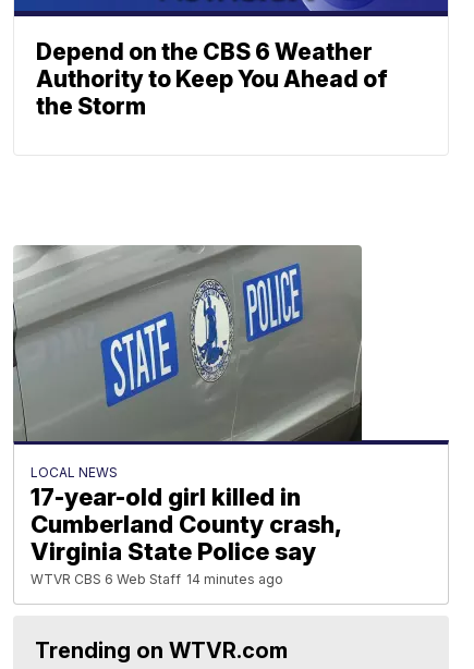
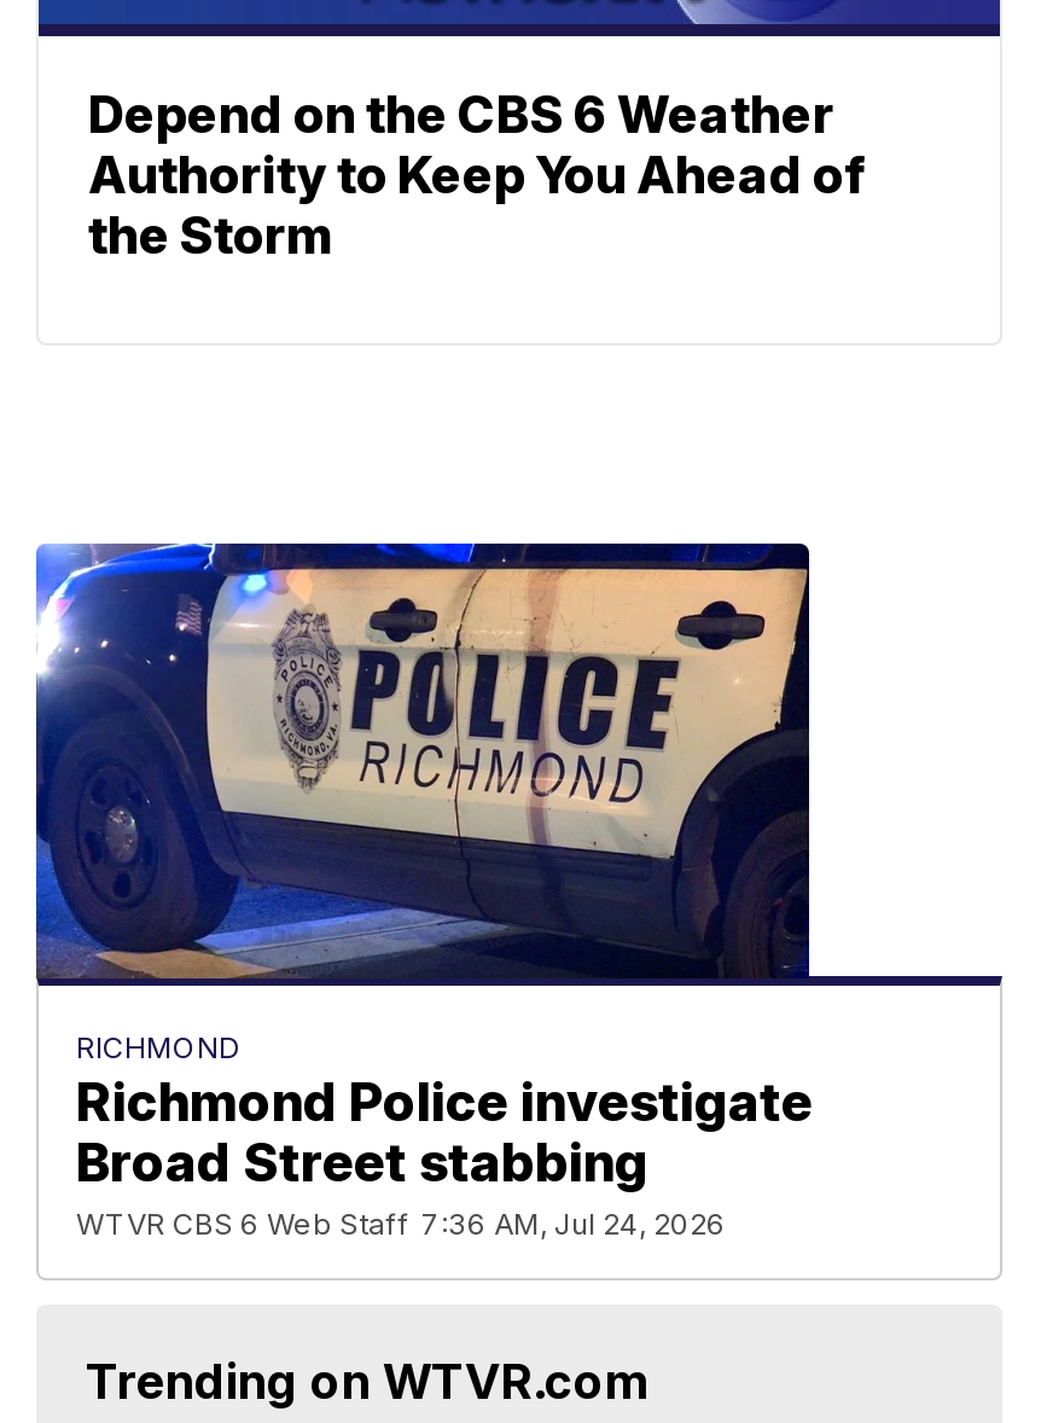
[12,244,363,588] [image] | LOCAL NEWS | 17-year-old girl killed in | Cumberland County crash, | Virginia State Police say | WTVR CBS 6 Web Staff 14 minutes ago -> [34,541,813,1243] [image] | RICHMOND | Richmond Police investigate | Broad Street stabbing | WTVR CBS 6 Web Staff 7:36 AM, Jul 24, 2026

